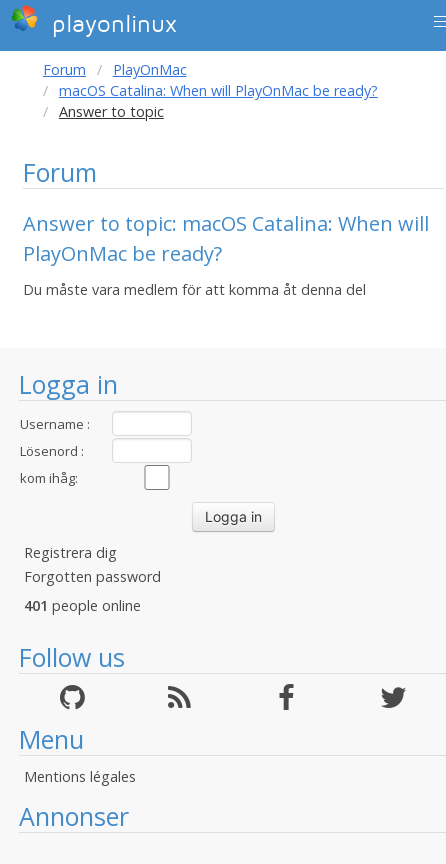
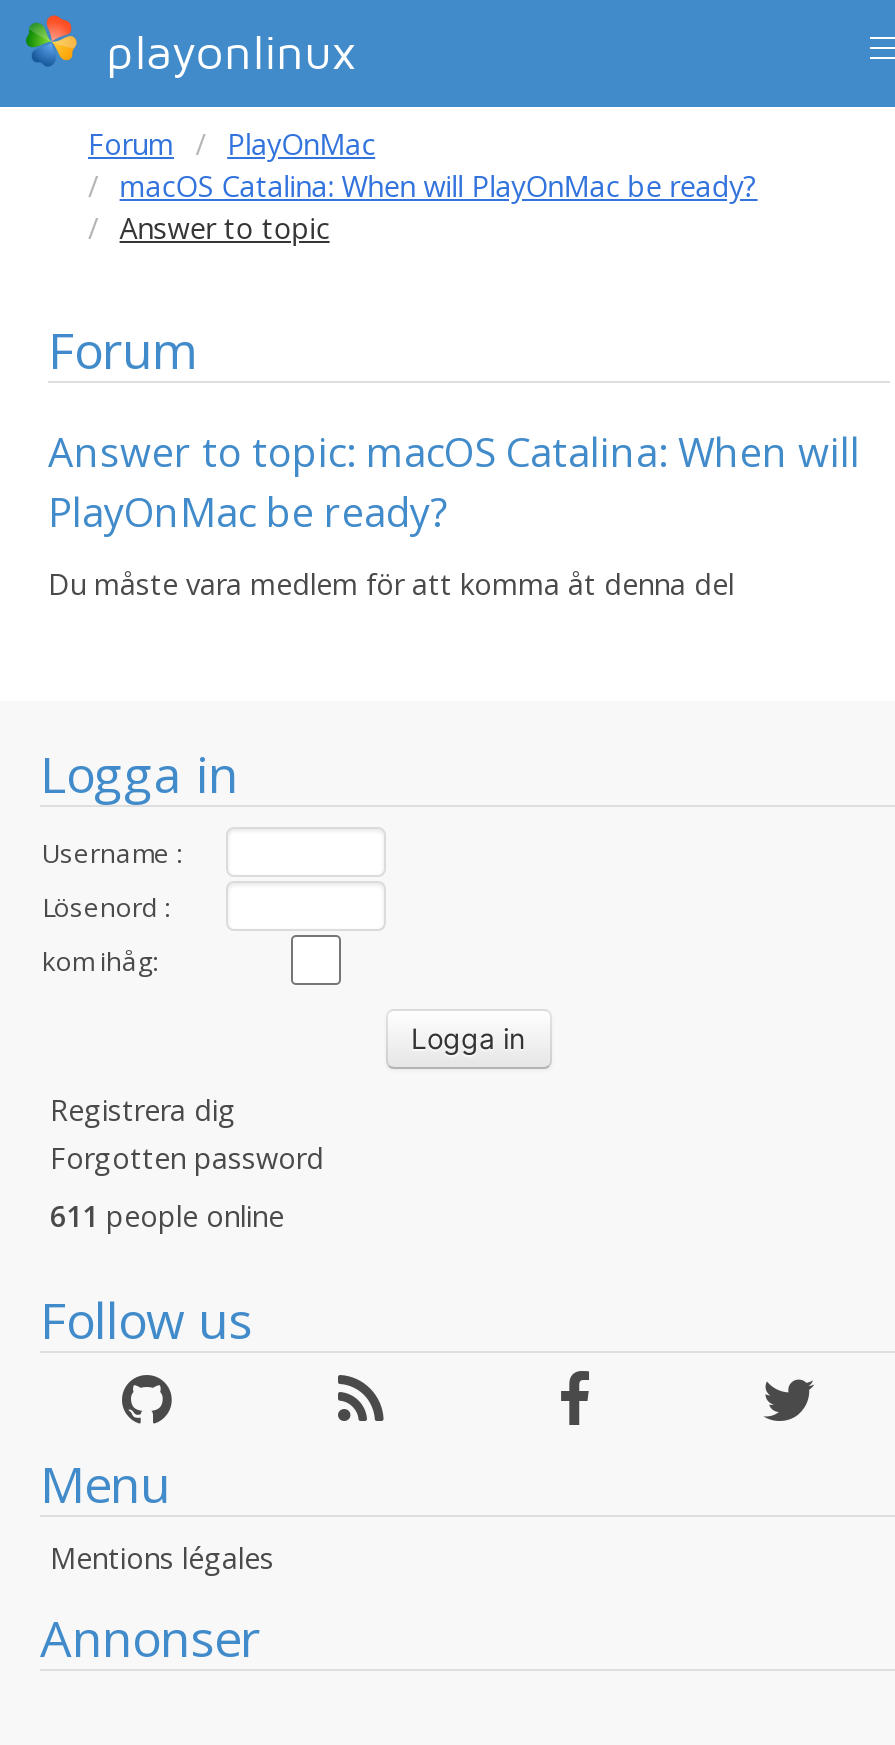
[24,596,141,615] 401 people online -> [50,1197,284,1235] 611 people online

